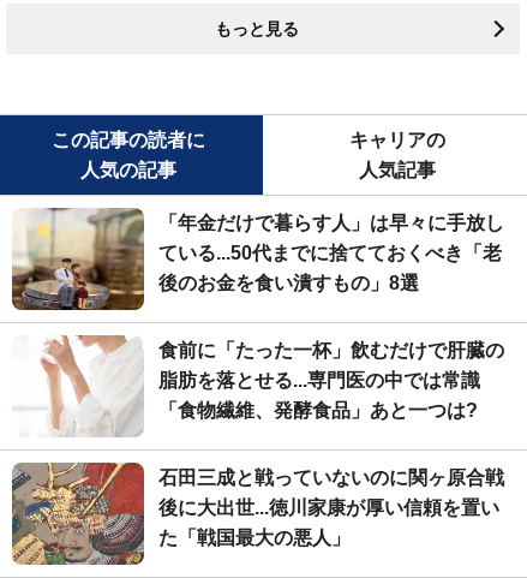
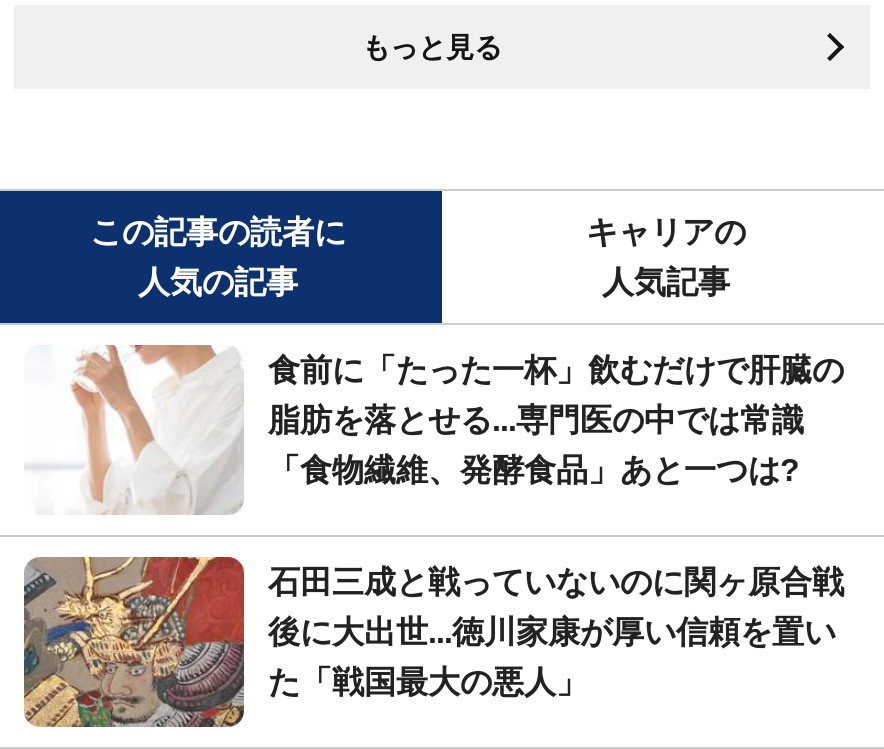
[11,207,504,311] [image] | 「年金だけで暮らす人」は早々に手放し | ている...50代までに捨てておくべき「老 | 後のお金を食い潰すもの」8選 -> none

